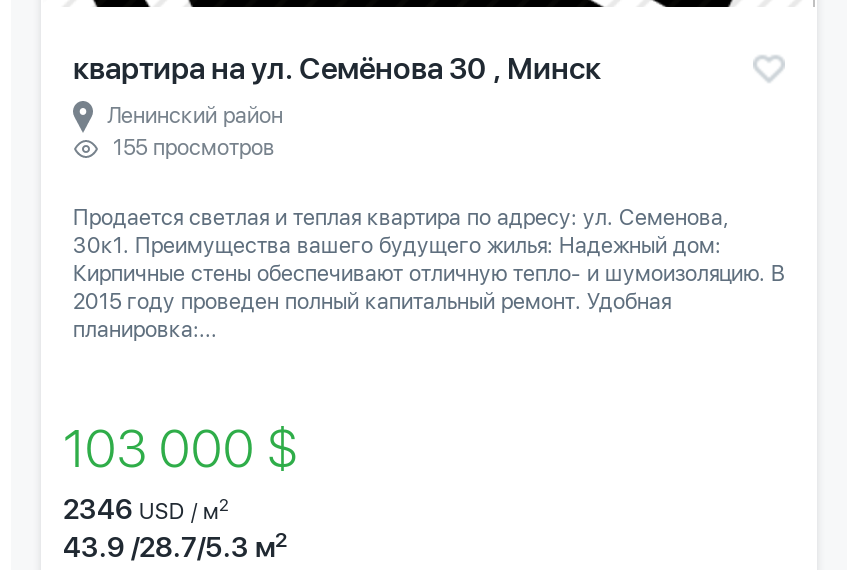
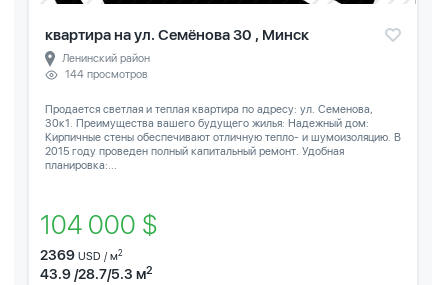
[113,136,275,162] 155 просмотров -> [65,68,148,81] 144 просмотров
[63,418,321,480] 103 000 $ -> [40,209,169,240] 104 000 $
[63,494,229,526] 2346 USD / м2 -> [40,247,123,263] 2369 USD / м2

